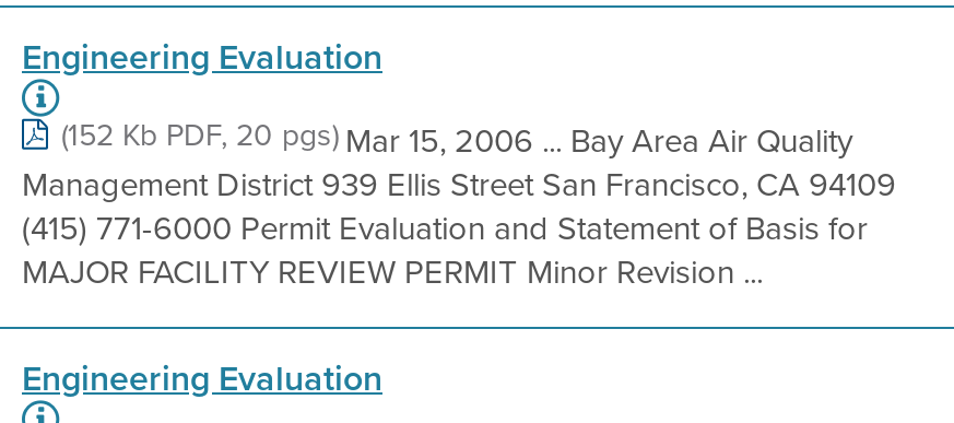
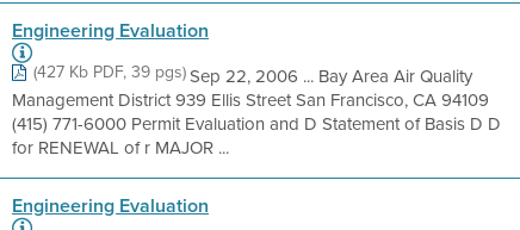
[61,113,852,163] (152 Kb PDF, 20 pgs) Mar 15, 2006 ... Bay Area Air Quality -> [33,60,472,89] (427 Kb PDF, 39 pgs) Sep 22, 2006 ... Bay Area Air Quality
[22,204,868,294] (415) 771-6000 Permit Evaluation and Statement of Basis for | MAJOR FACILITY REVIEW PERMIT Minor Revision ... -> [12,111,501,161] (415) 771-6000 Permit Evaluation and D Statement of Basis D D | for RENEWAL of r MAJOR ...

